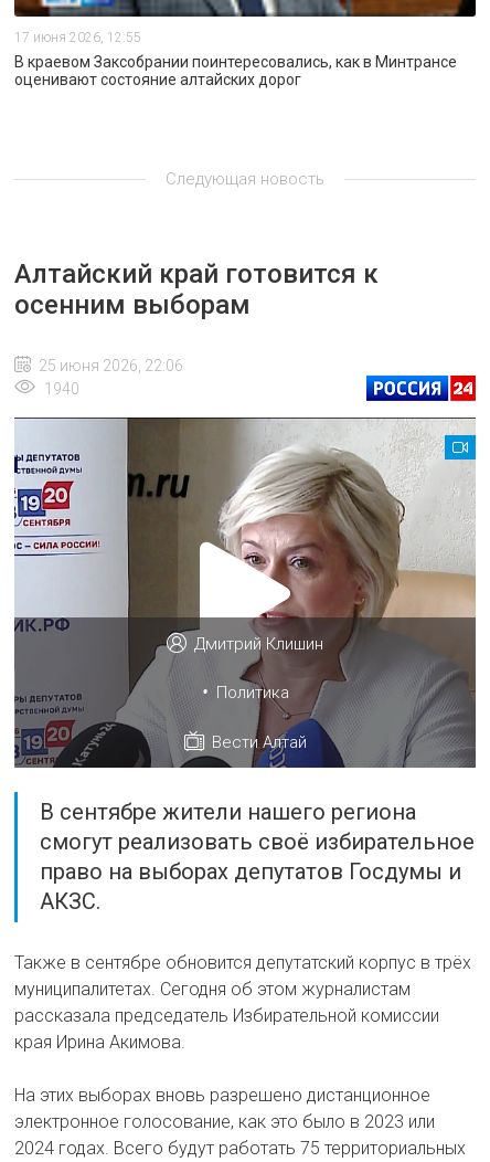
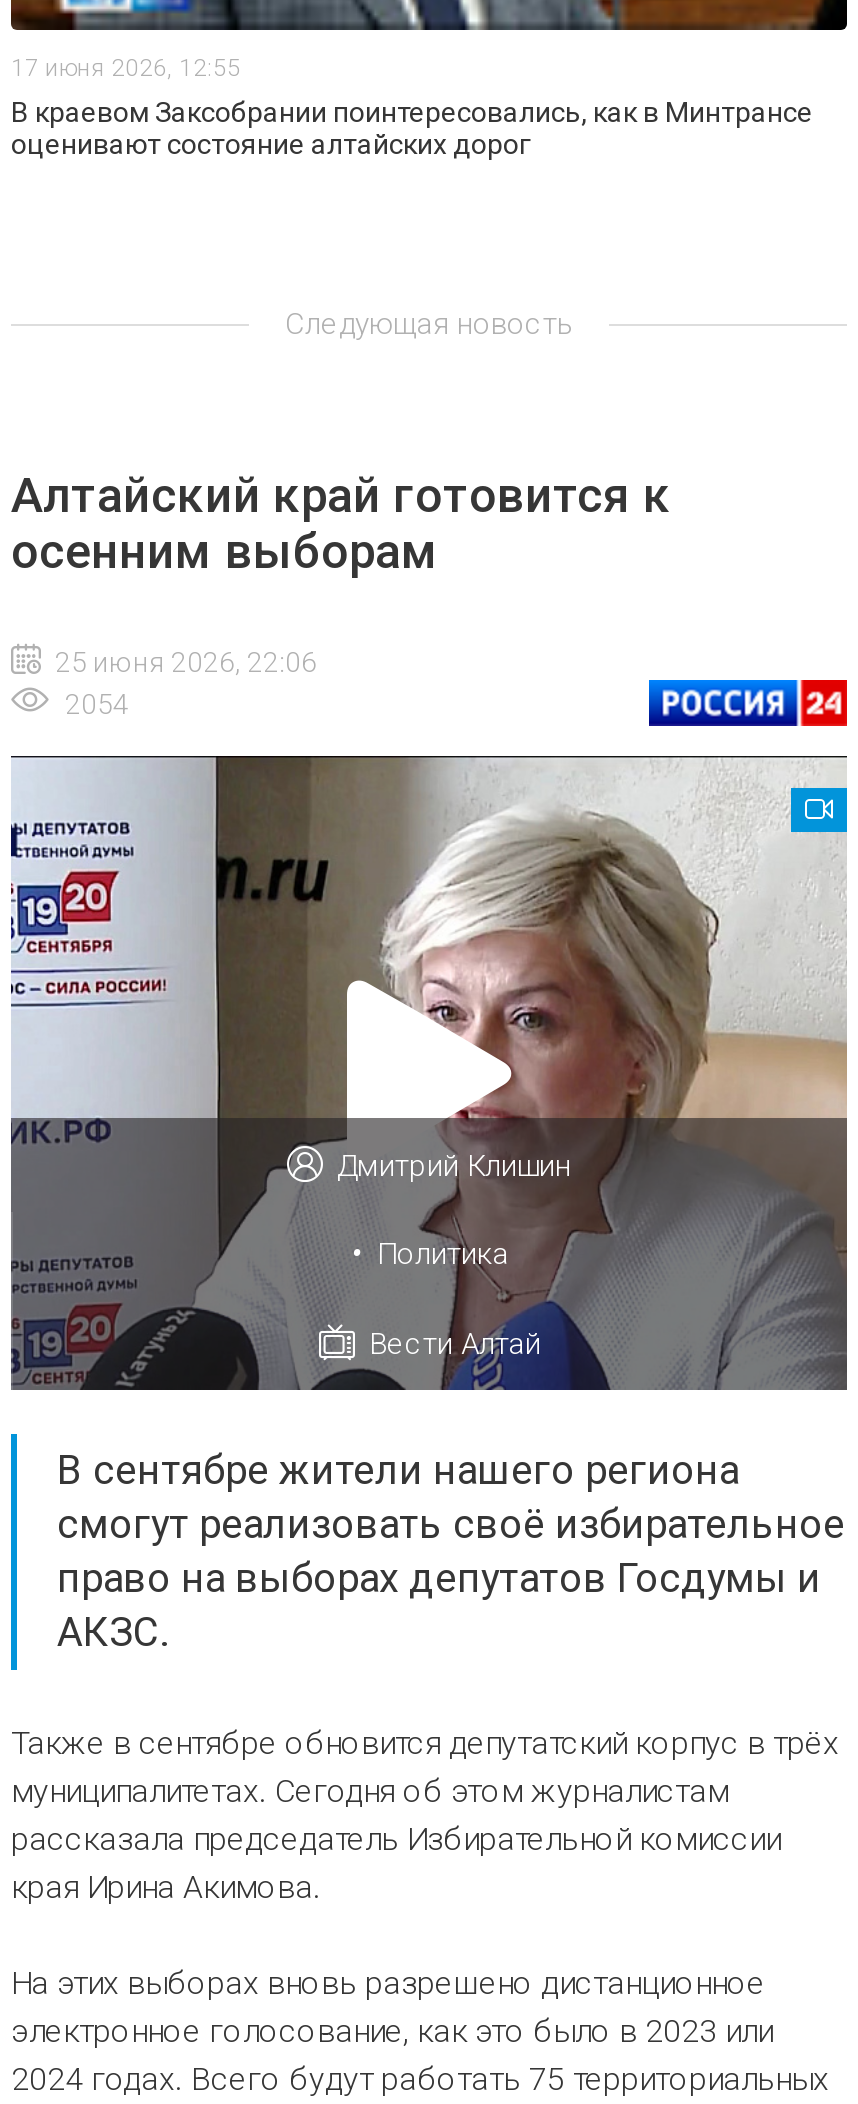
[41,380,79,398] 1940 -> [59,689,129,721] 2054

